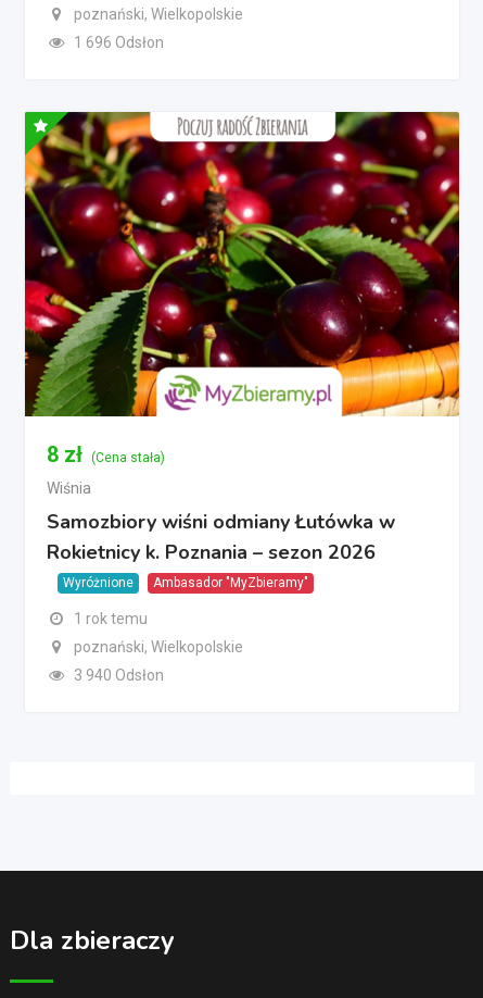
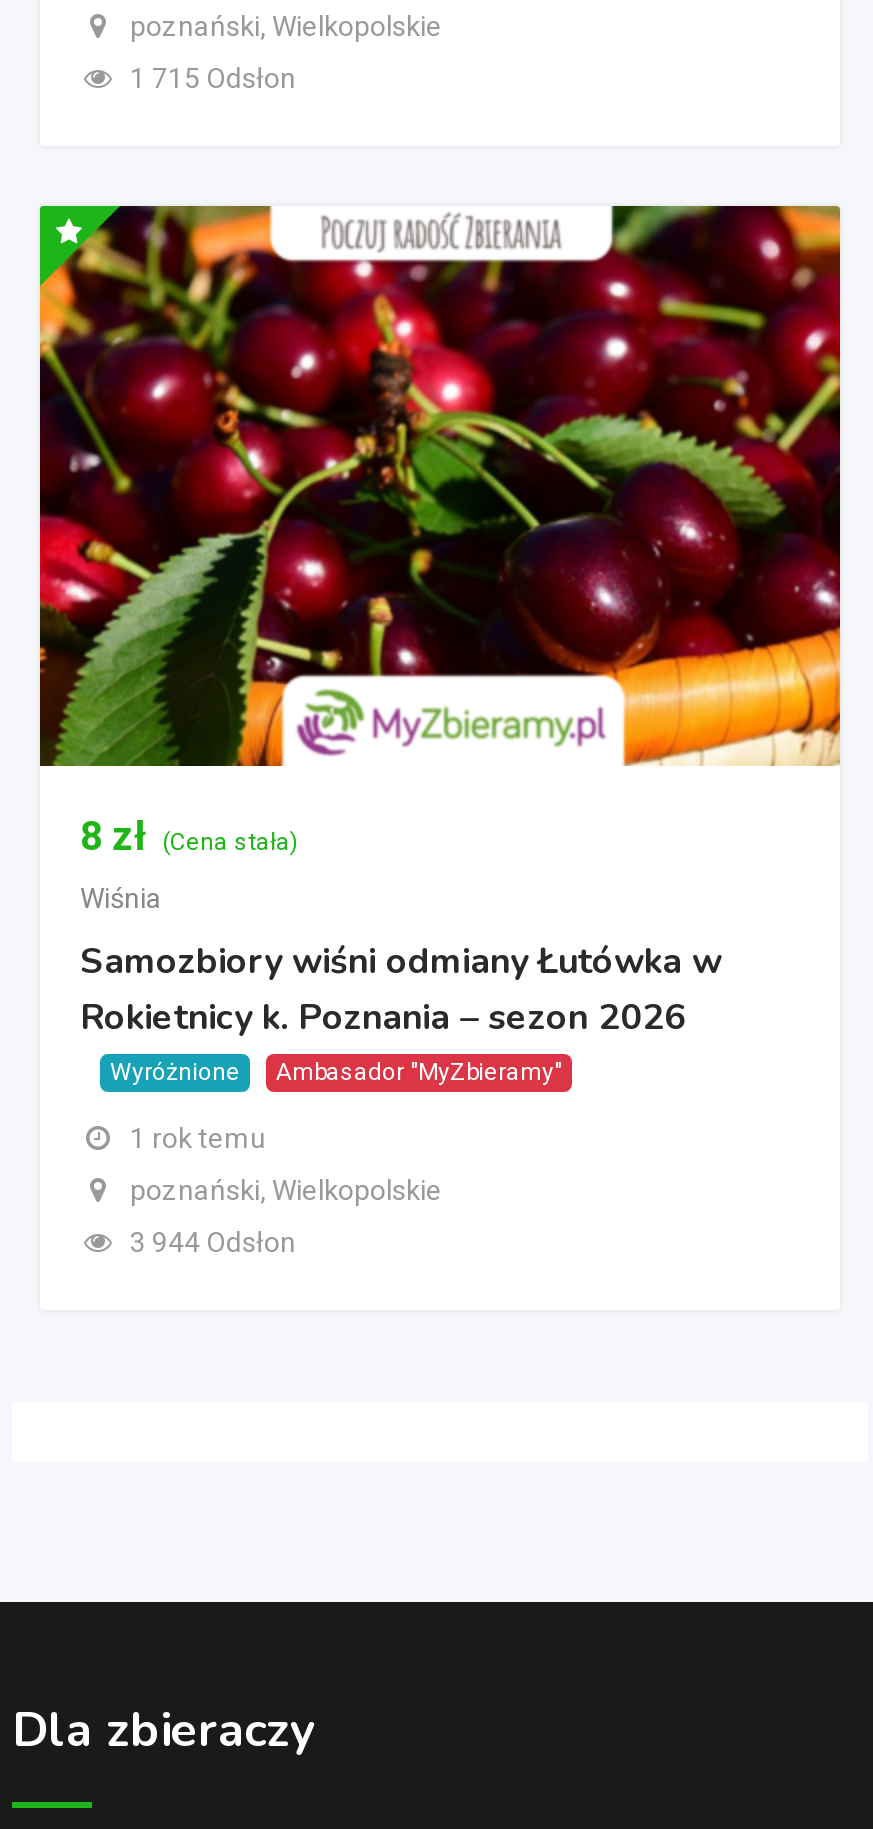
[74,34,164,51] 1 696 Odsłon -> [130,62,296,94] 1 715 Odsłon
[74,666,164,684] 3 940 Odsłon -> [130,1226,296,1258] 3 944 Odsłon

